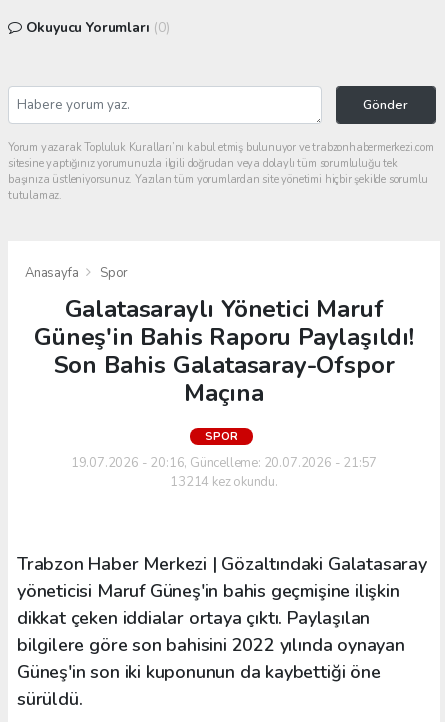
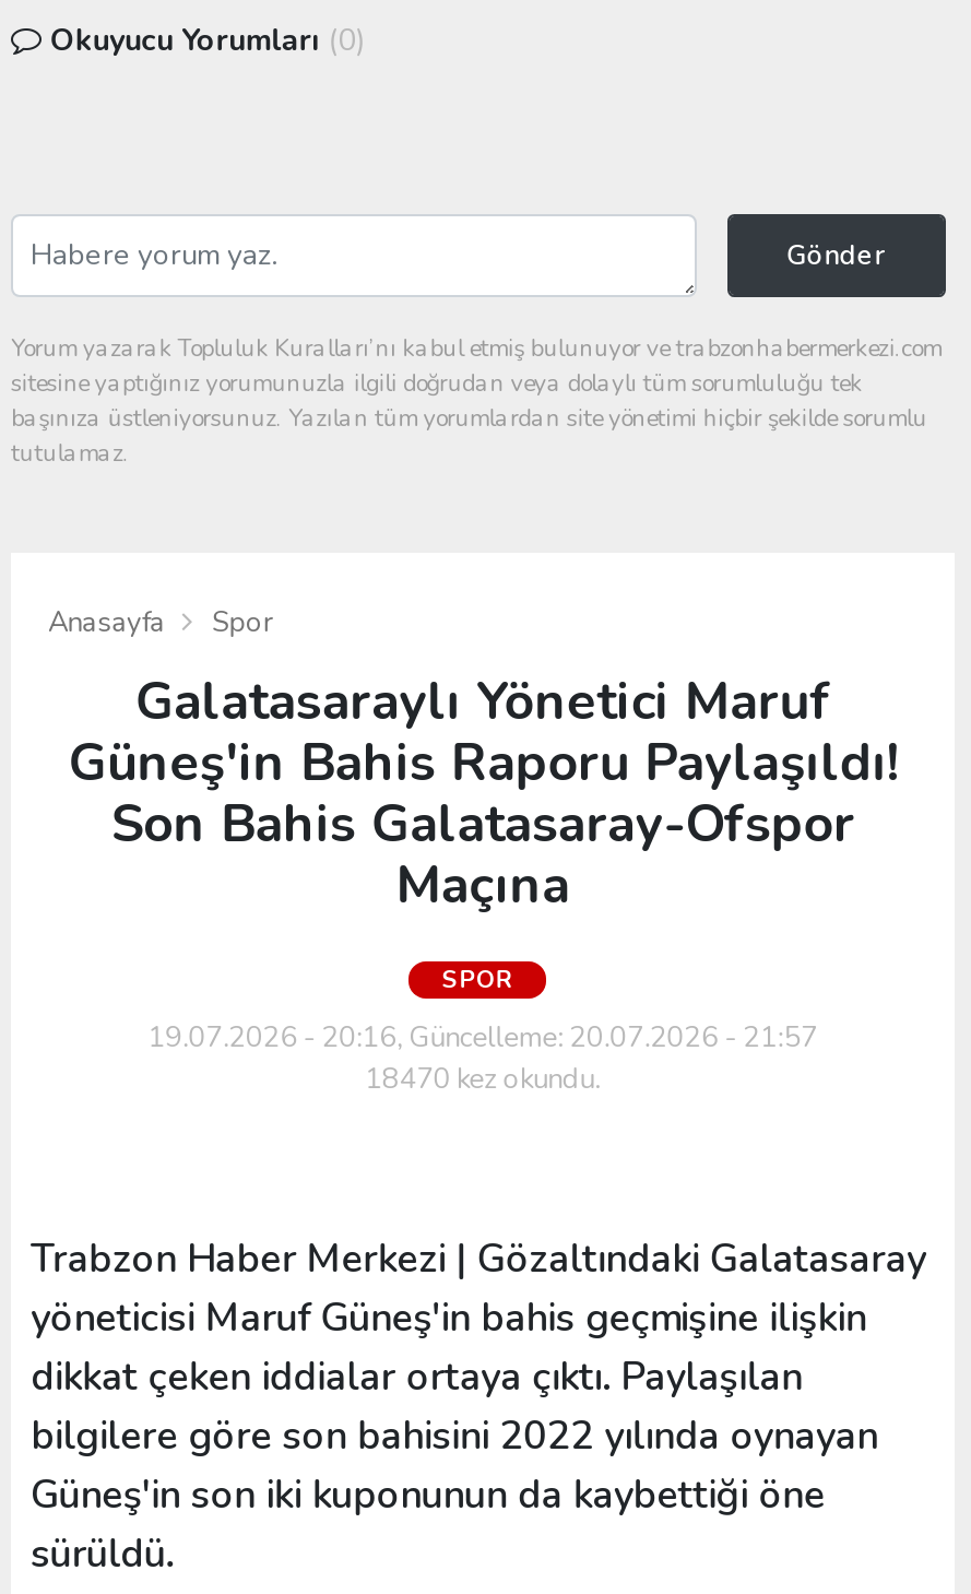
[170,473,278,491] 13214 kez okundu. -> [365,1059,601,1098] 18470 kez okundu.

